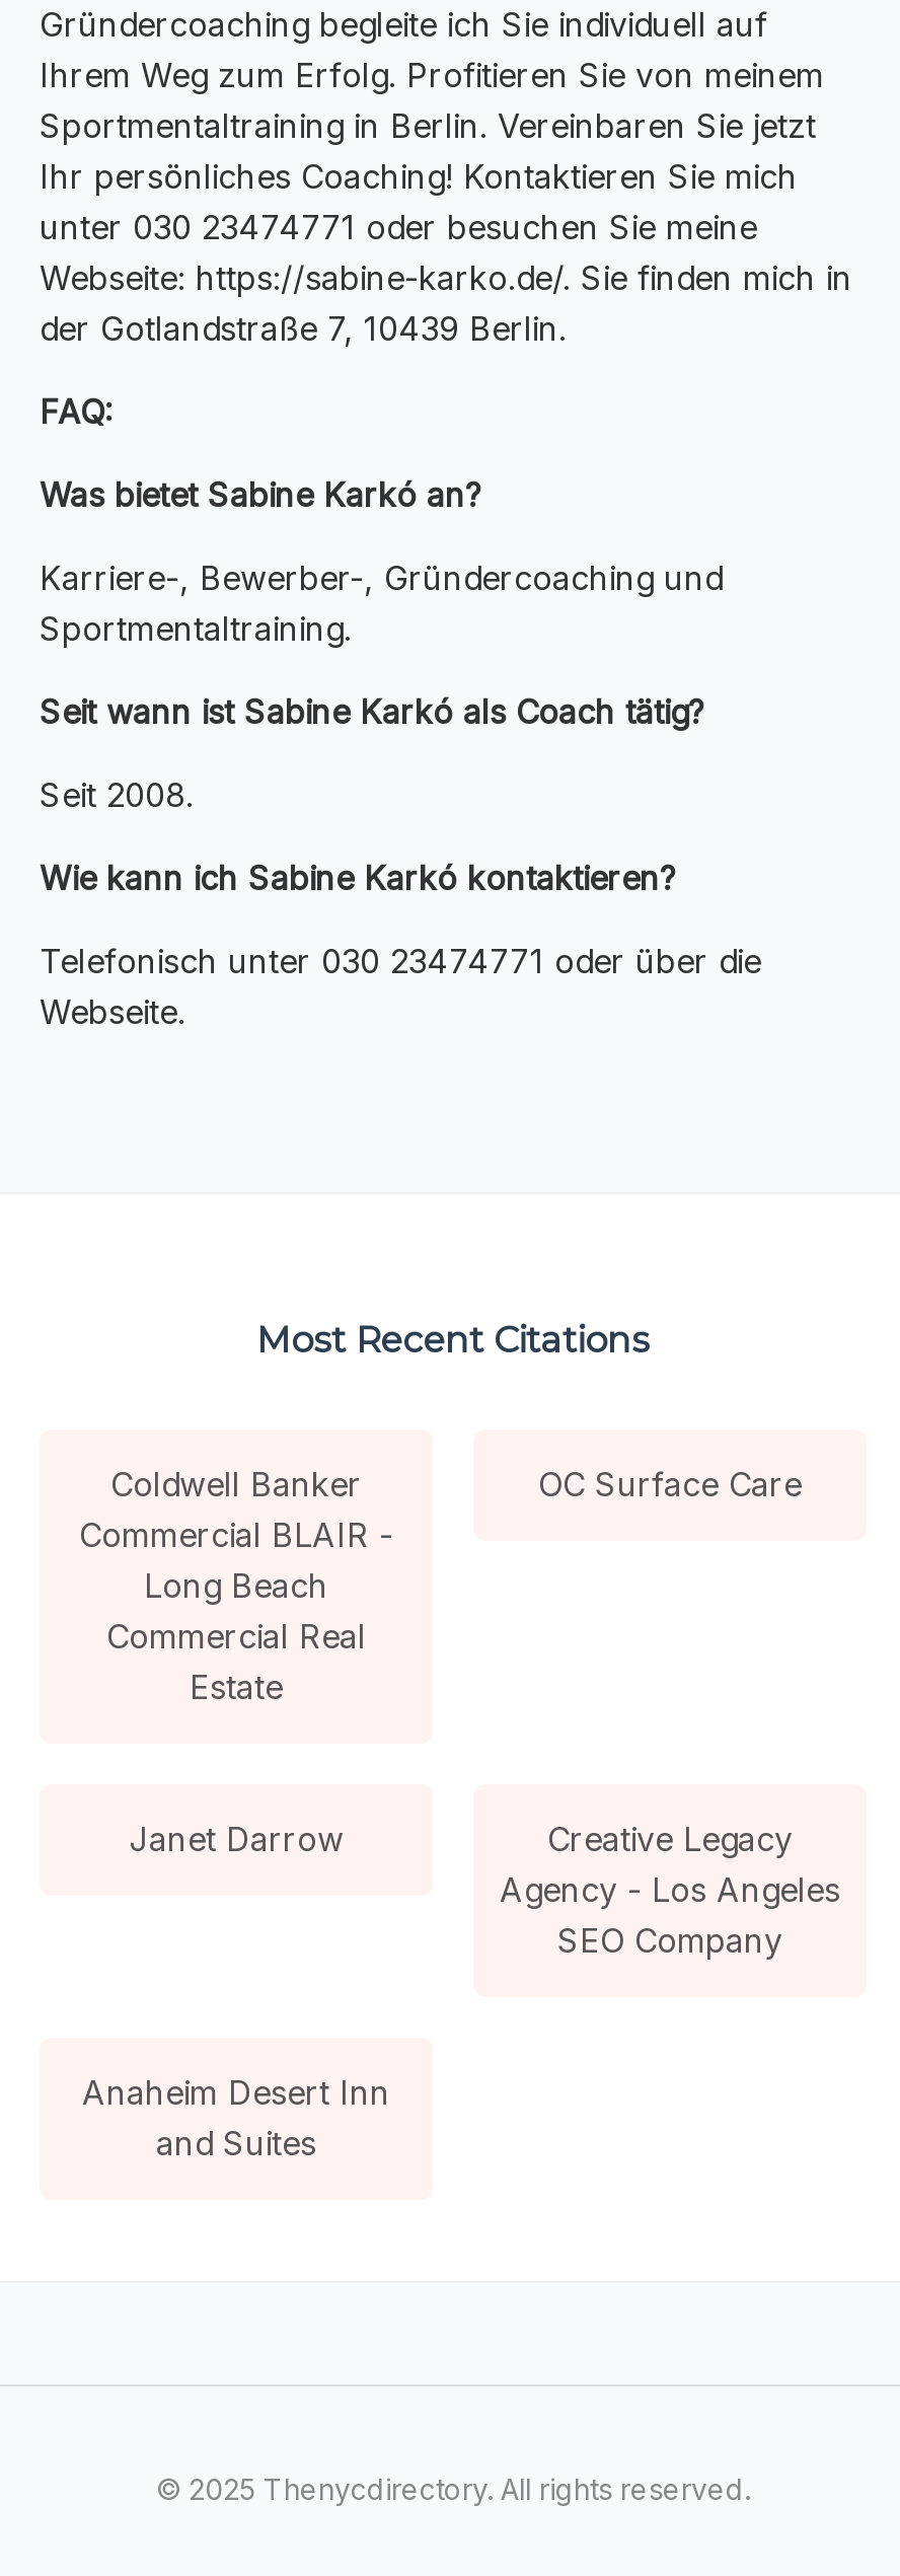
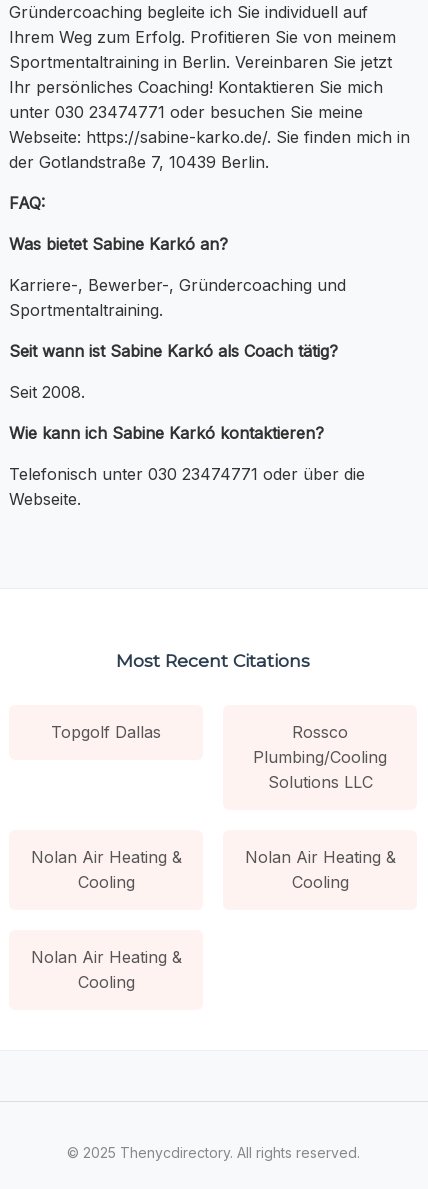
[79,1464,393,1707] Coldwell Banker | Commercial BLAIR - | Long Beach | Commercial Real | Estate -> [51,722,387,792] Topgolf Dallas | Rossco | Plumbing/Cooling | Solutions LLC
[538,1464,802,1504] OC Surface Care -> [30,847,181,892] Nolan Air Heating & | Cooling
[129,1819,840,1960] Janet Darrow | Creative Legacy | Agency - Los Angeles | SEO Company -> [244,847,395,892] Nolan Air Heating & | Cooling
[82,2072,390,2163] Anaheim Desert Inn | and Suites -> [30,947,181,992] Nolan Air Heating & | Cooling

